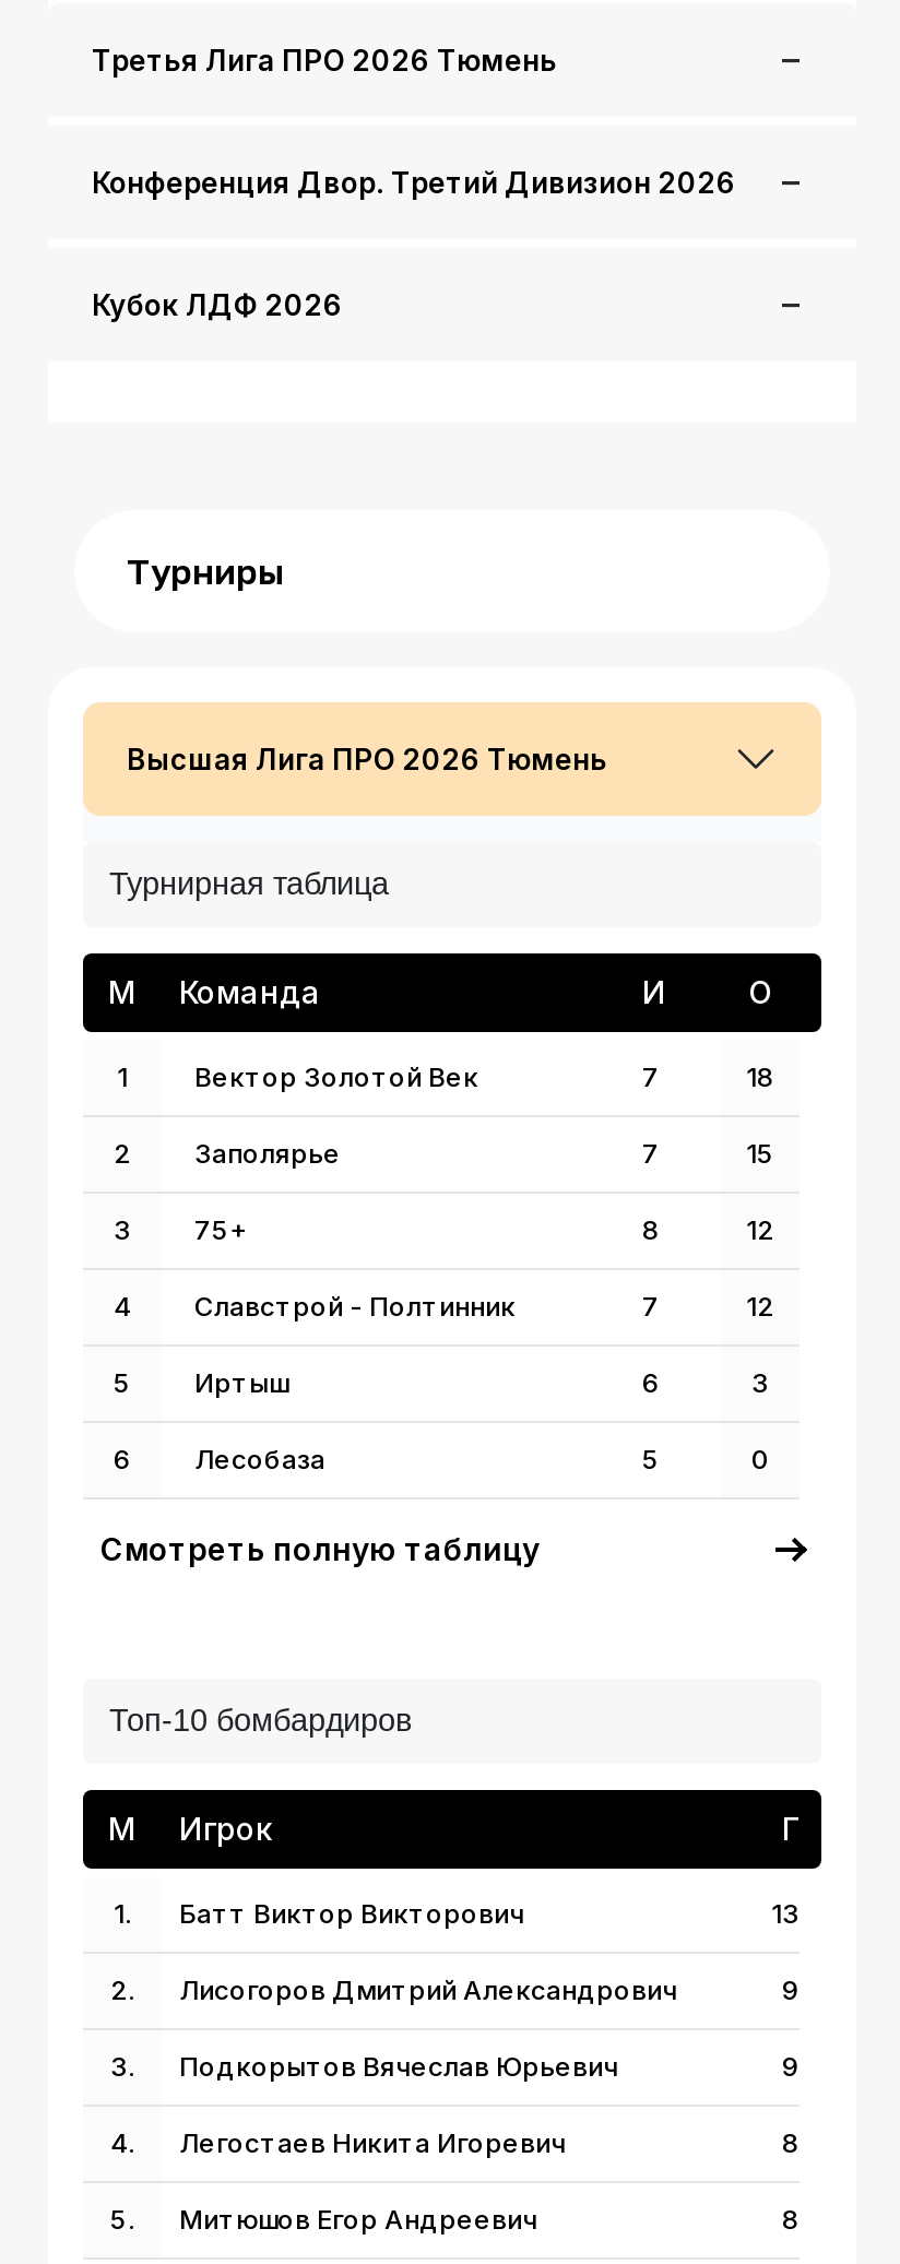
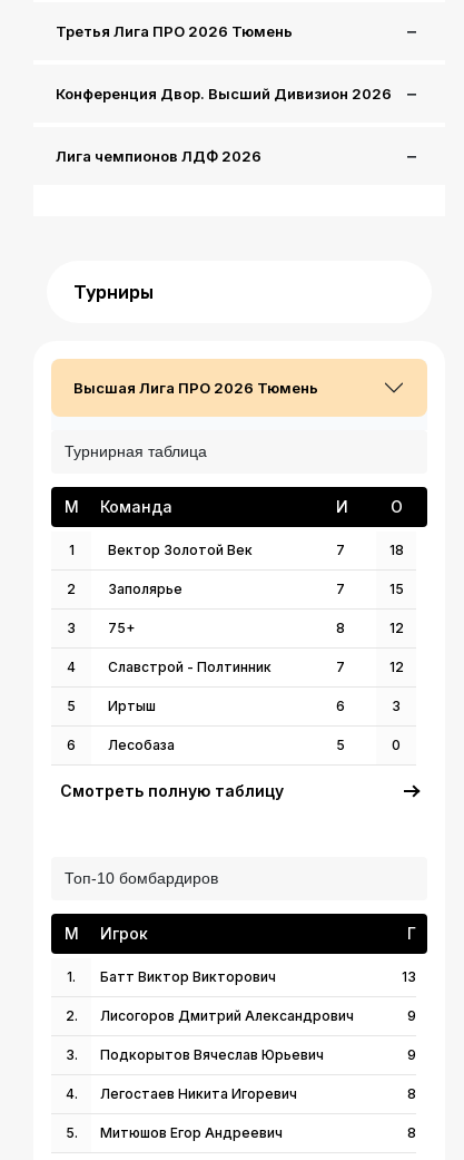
[92,165,736,200] Конференция Двор. Третий Дивизион 2026 -> [56,85,392,103] Конференция Двор. Высший Дивизион 2026
[92,287,343,322] Кубок ЛДФ 2026 -> [56,147,261,165] Лига чемпионов ЛДФ 2026

